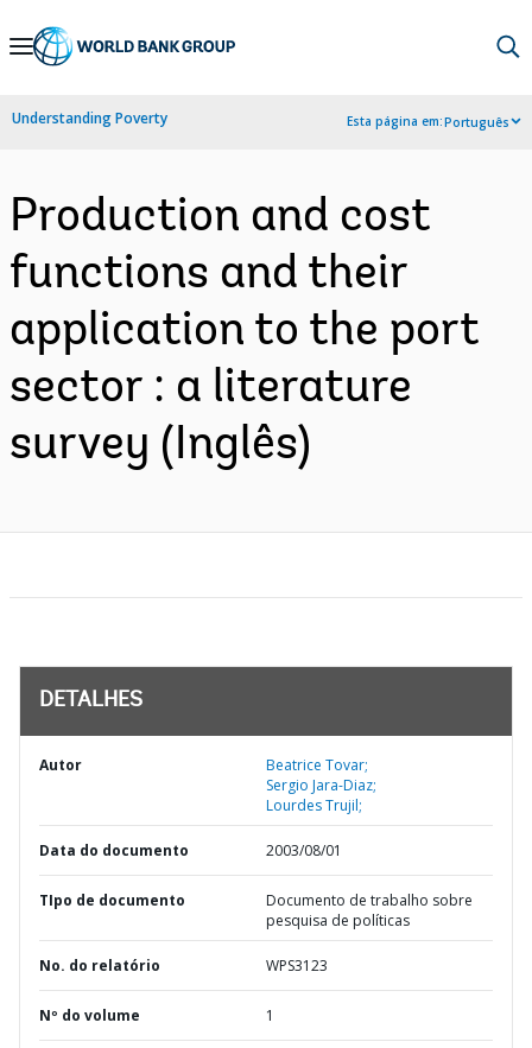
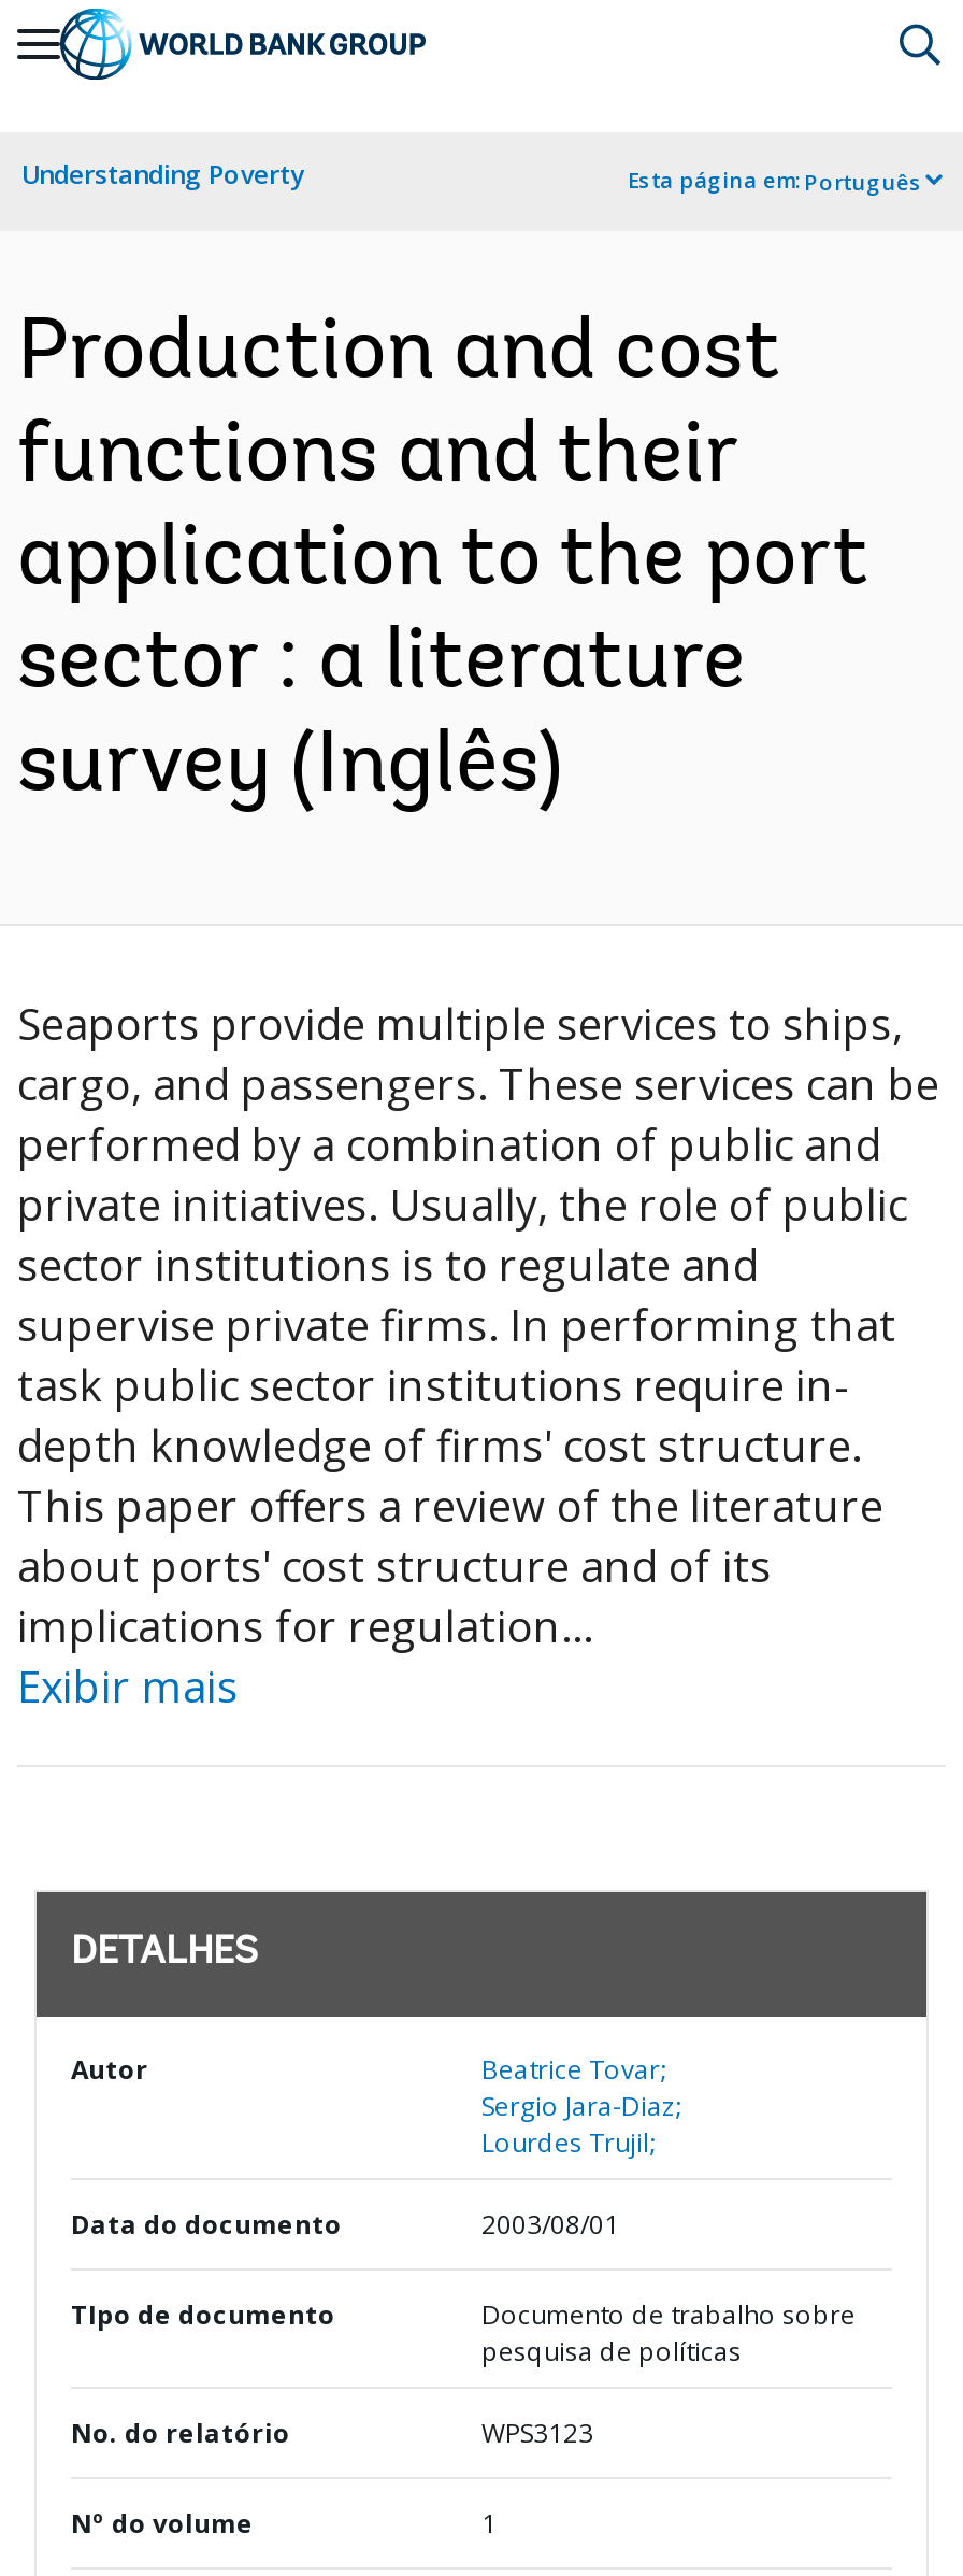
none -> [17,995,939,1716] Seaports provide multiple services to ships, | cargo, and passengers. These services can be | performed by a combination of public and | private initiatives. Usually, the role of public | sector institutions is to regulate and | supervise private firms. In performing that | task public sector institutions require in- | depth knowledge of firms' cost structure. | This paper offers a review of the literature | about ports' cost structure and of its | implications for regulation... | Exibir mais

